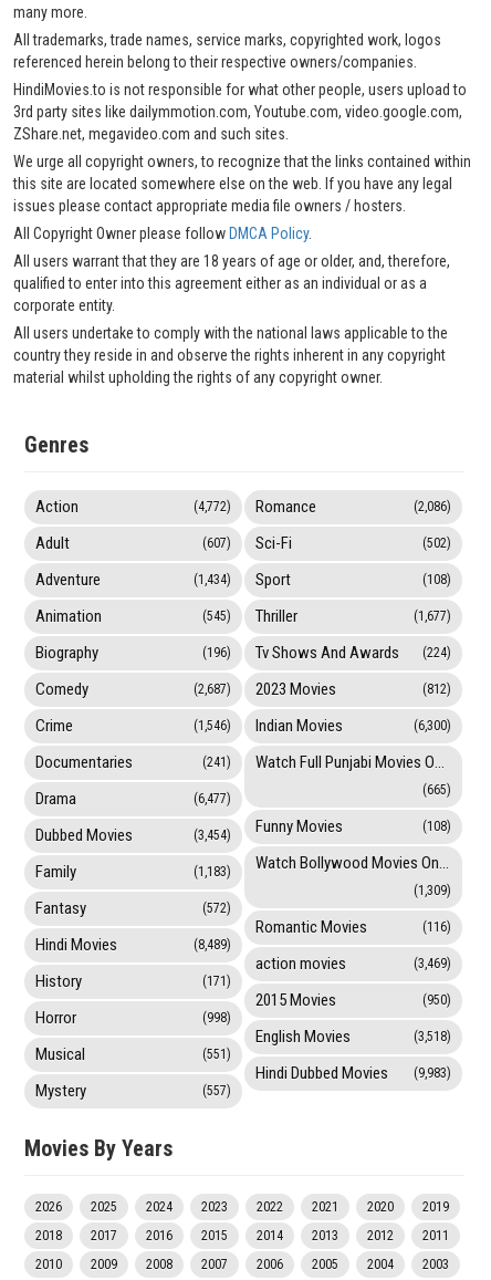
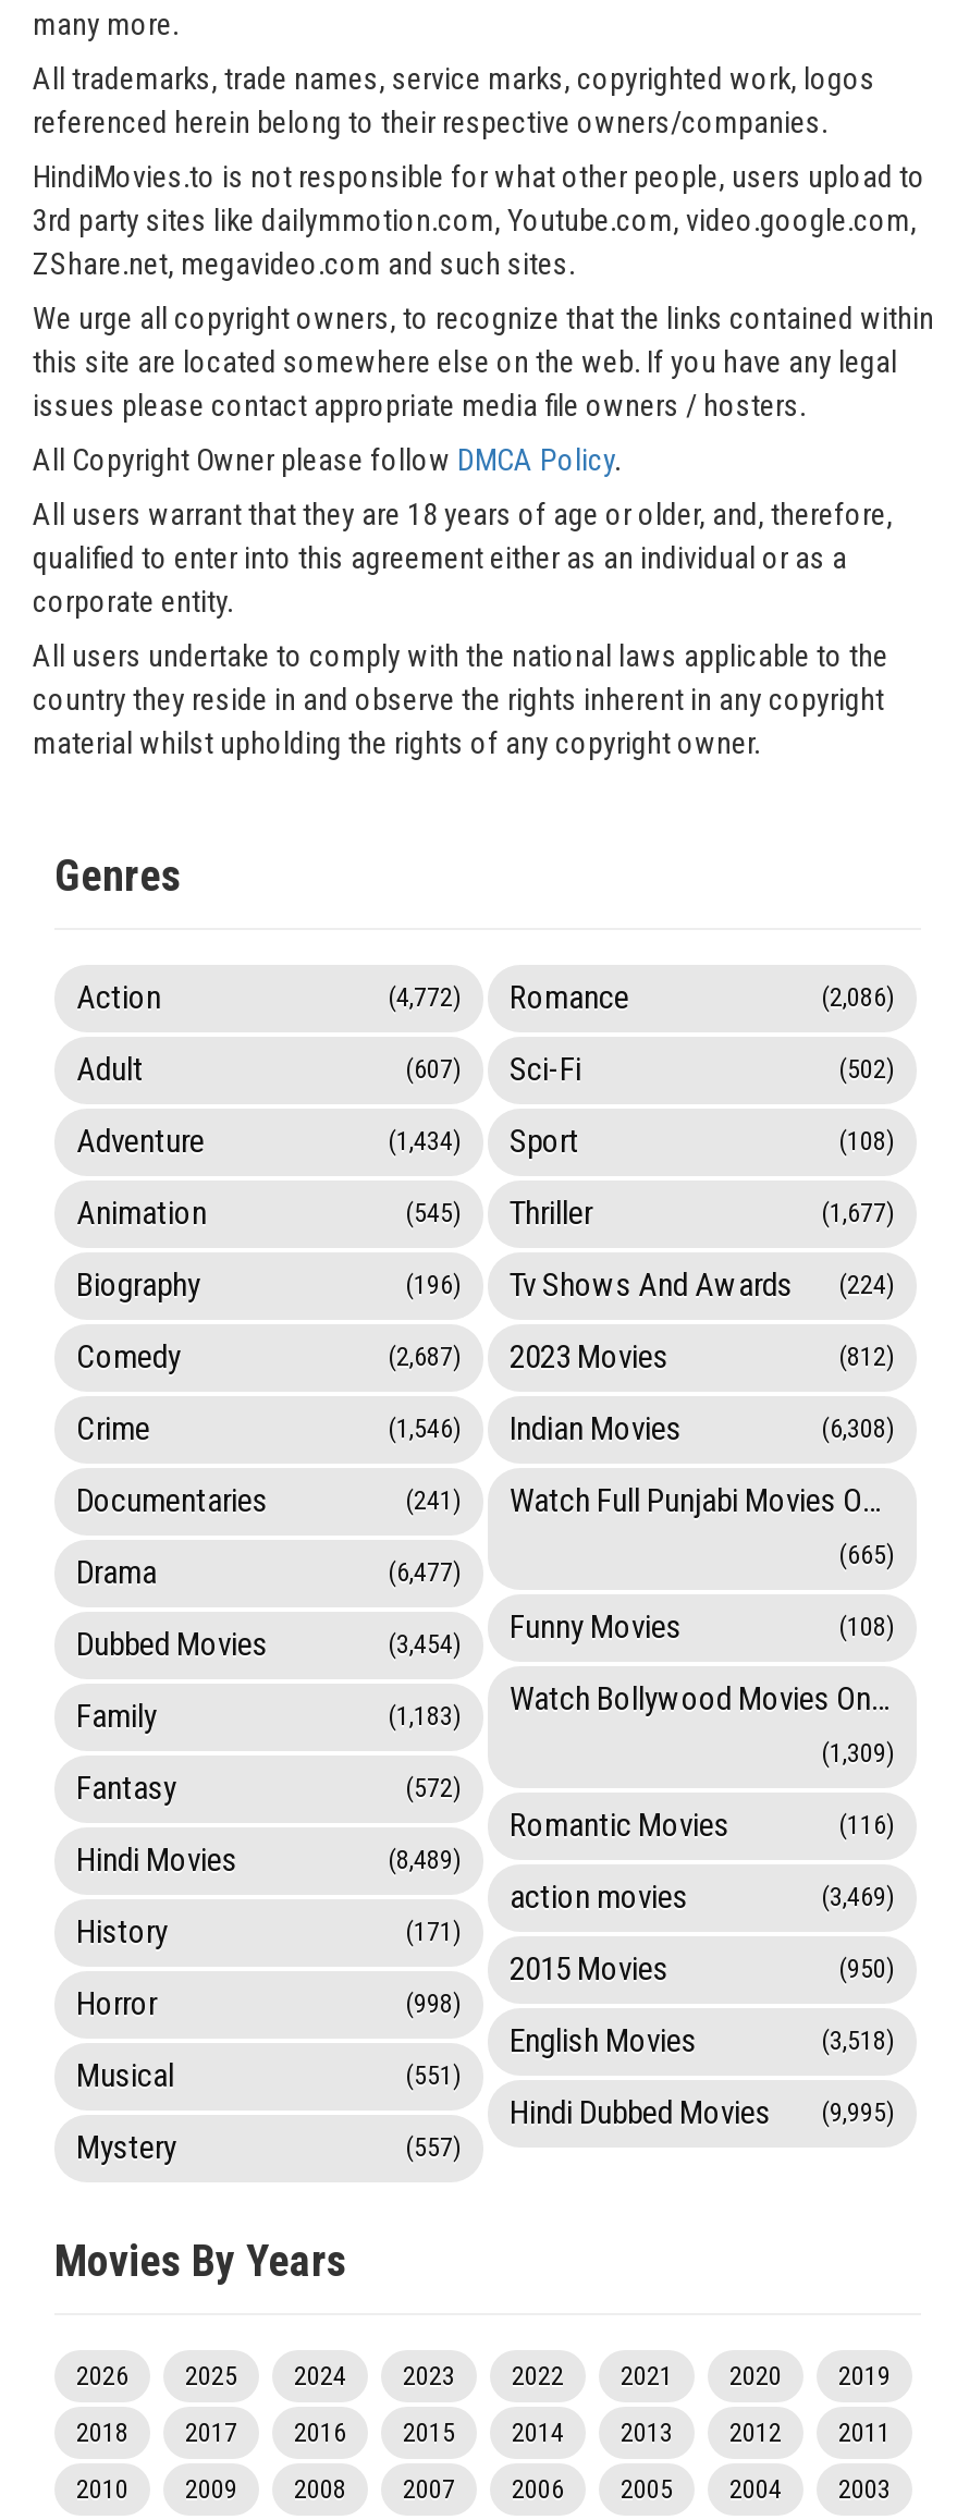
[414,718,451,733] (6,300) -> [821,1413,895,1444] (6,308)
[255,1063,451,1083] Hindi Dubbed Movies (9,983) -> [510,2093,895,2132] Hindi Dubbed Movies (9,995)

